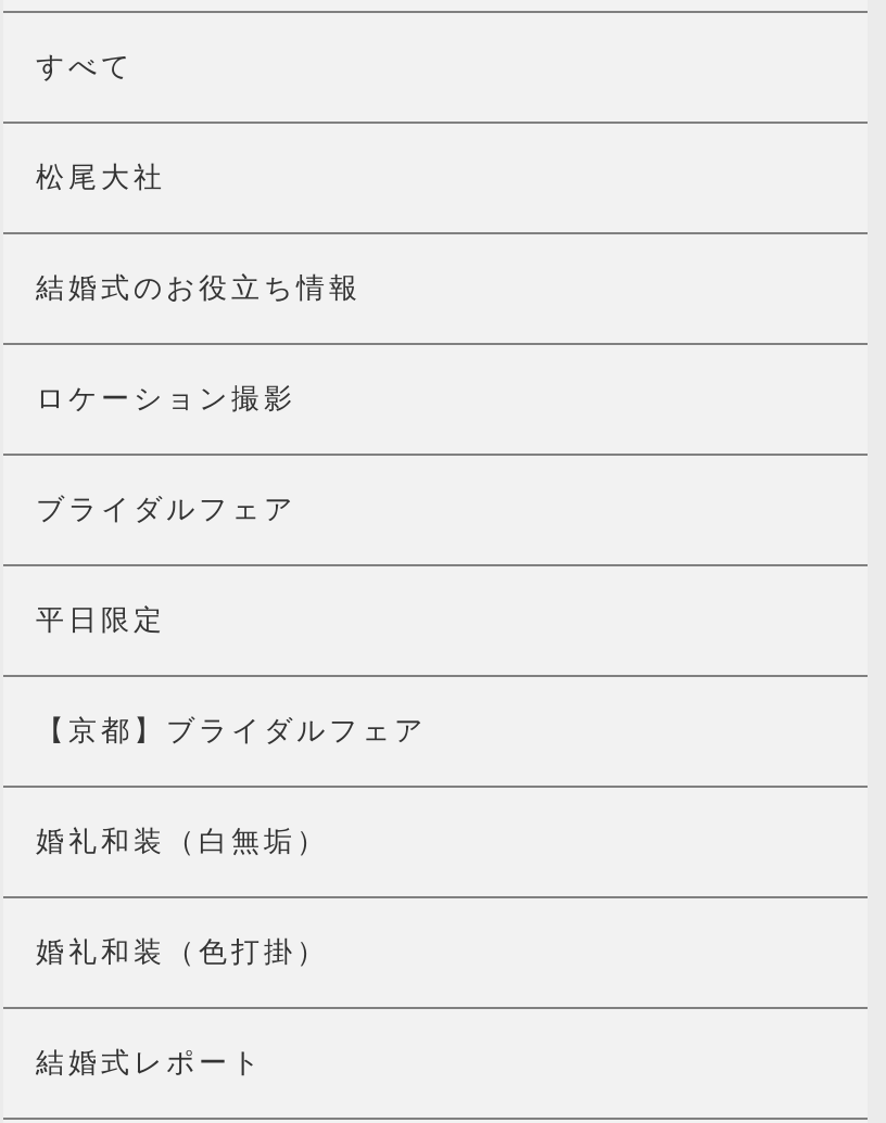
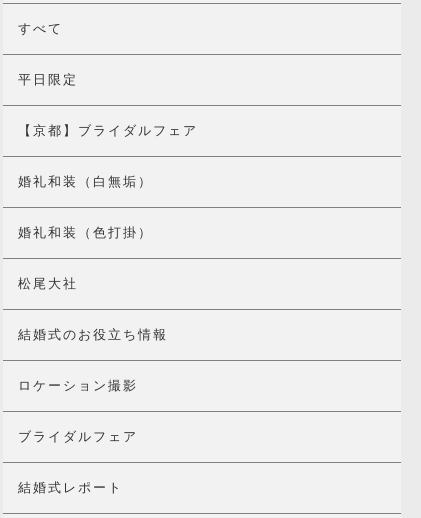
moved [36,161,362,525] -> [18,276,168,444]: 松尾大社 | 結婚式のお役立ち情報 | ロケーション撮影 | ブライダルフェア
moved [36,603,427,968] -> [18,72,198,240]: 平日限定 | 【京都】ブライダルフェア | 婚礼和装（白無垢） | 婚礼和装（色打掛）

